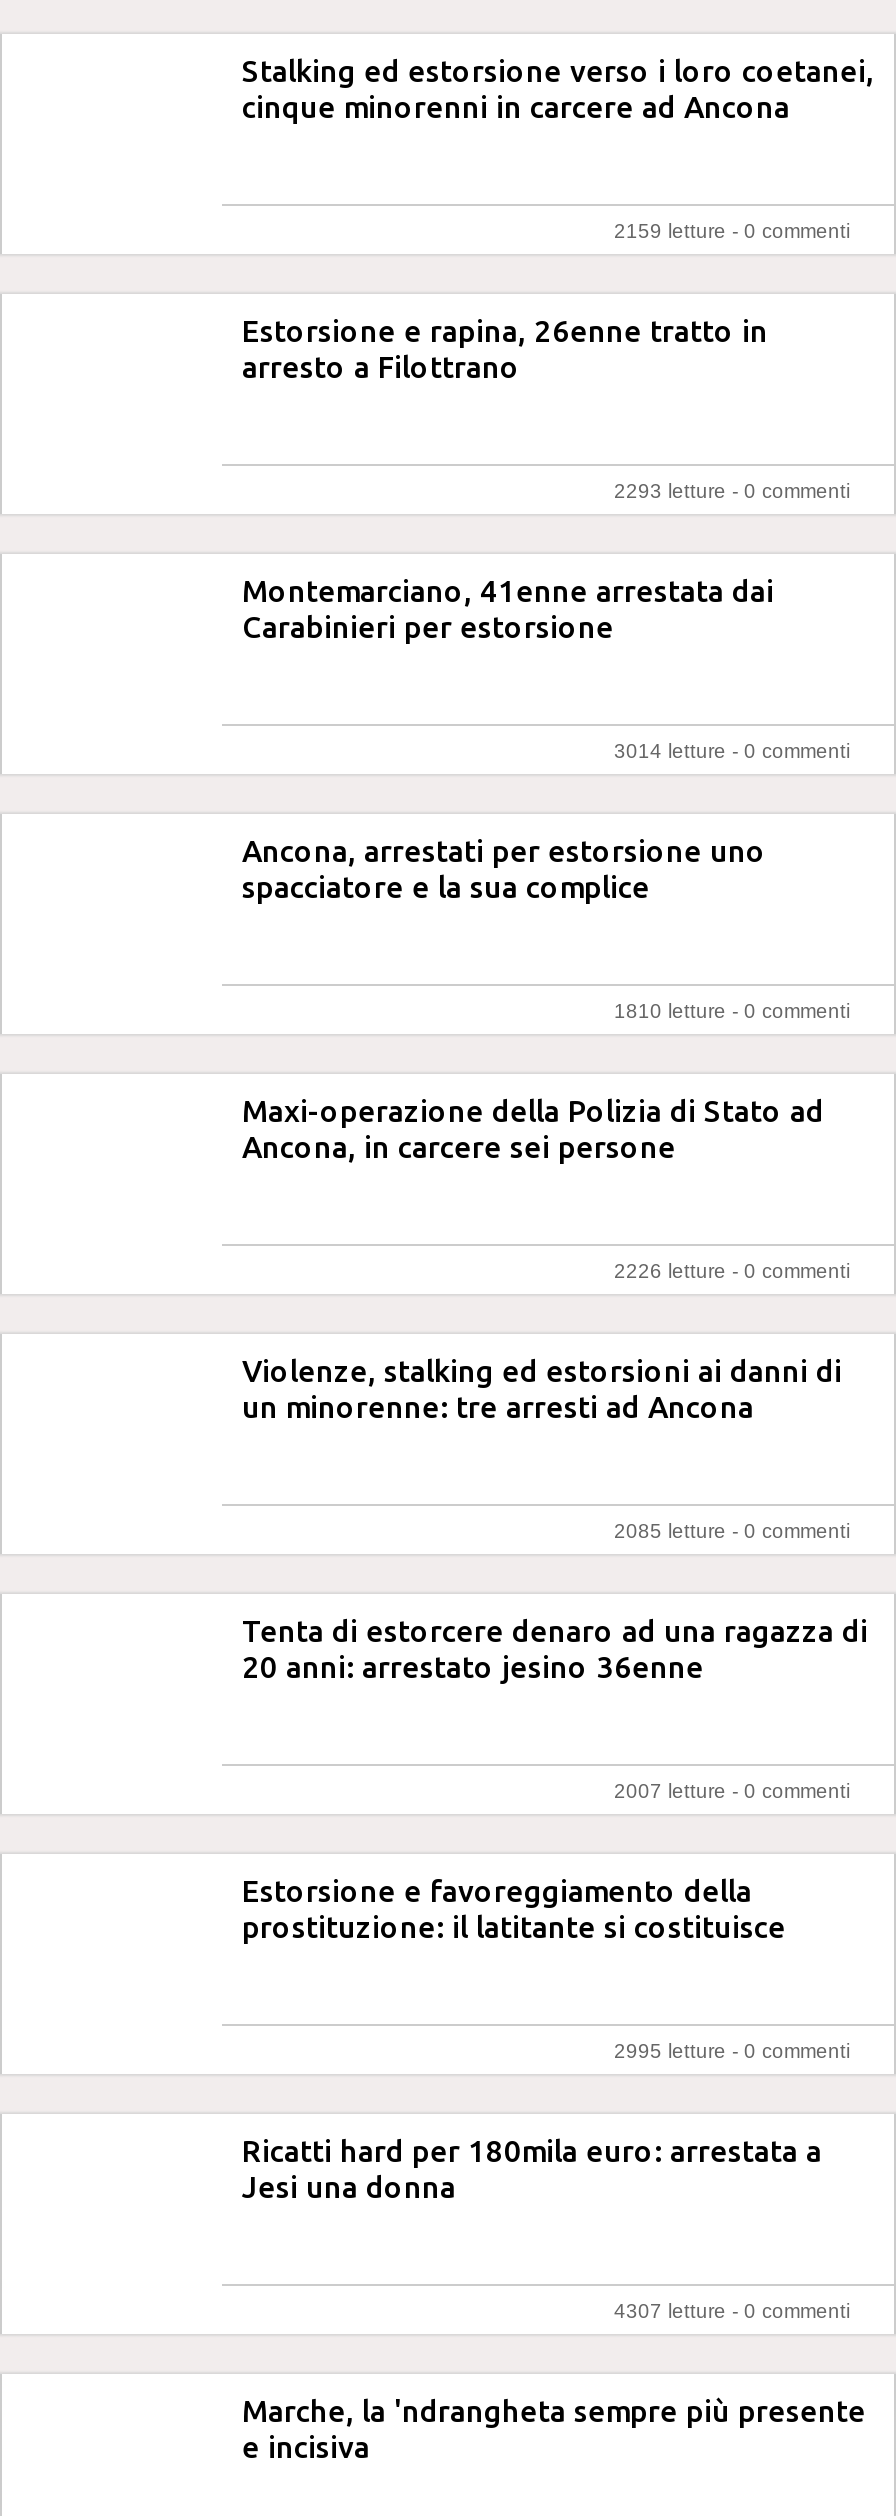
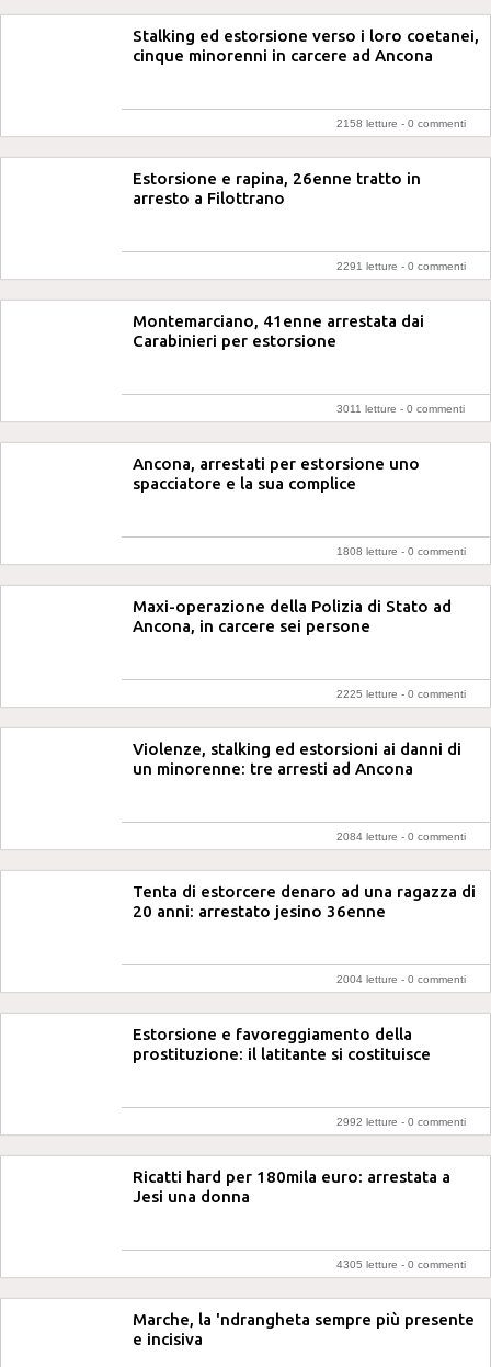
[614,220,850,242] 2159 letture - 0 commenti -> [336,117,466,129] 2158 letture - 0 commenti
[614,480,850,502] 2293 letture - 0 commenti -> [336,260,466,272] 2291 letture - 0 commenti
[614,740,850,762] 3014 letture - 0 commenti -> [336,403,465,415] 3011 letture - 0 commenti
[614,1000,850,1022] 1810 letture - 0 commenti -> [336,545,466,557] 1808 letture - 0 commenti
[614,1260,850,1282] 2226 letture - 0 commenti -> [336,688,466,700] 2225 letture - 0 commenti
[614,1520,850,1542] 2085 letture - 0 commenti -> [336,831,466,843] 2084 letture - 0 commenti
[614,1780,850,1802] 2007 letture - 0 commenti -> [336,973,466,985] 2004 letture - 0 commenti
[614,2040,850,2062] 2995 letture - 0 commenti -> [336,1116,466,1128] 2992 letture - 0 commenti
[614,2300,850,2322] 4307 letture - 0 commenti -> [336,1258,466,1270] 4305 letture - 0 commenti

